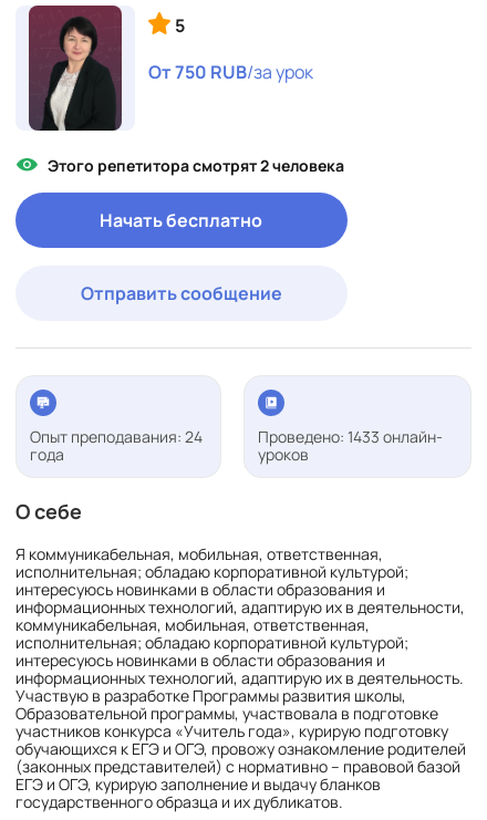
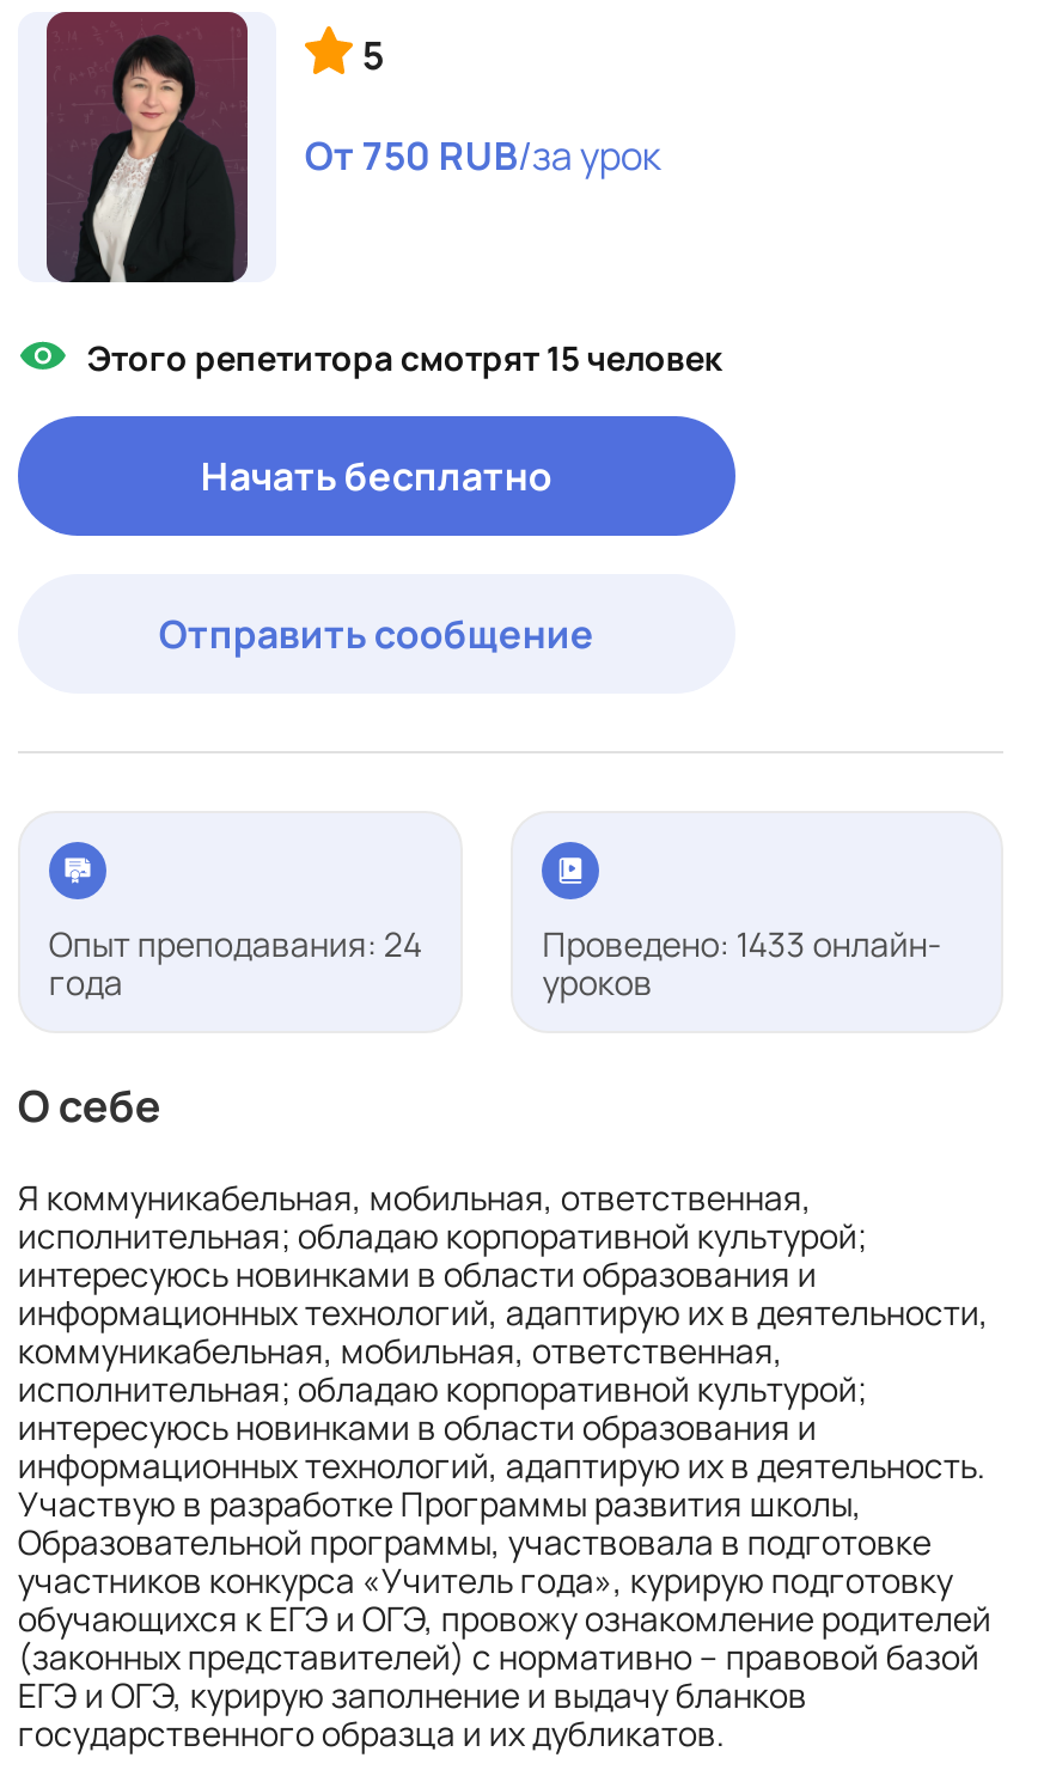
[47,155,344,176] Этого репетитора смотрят 2 человека -> [87,335,723,380] Этого репетитора смотрят 15 человек

